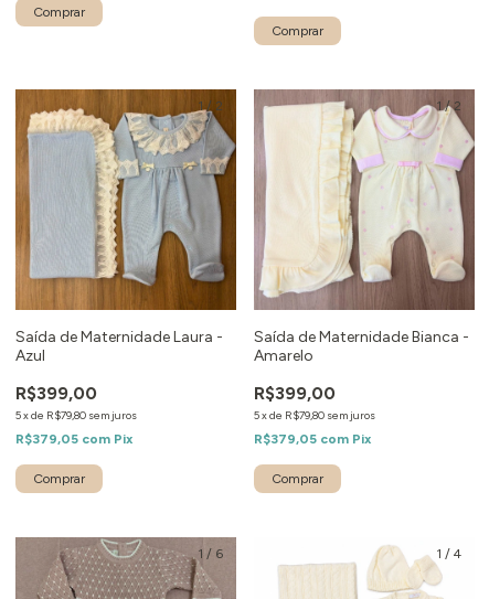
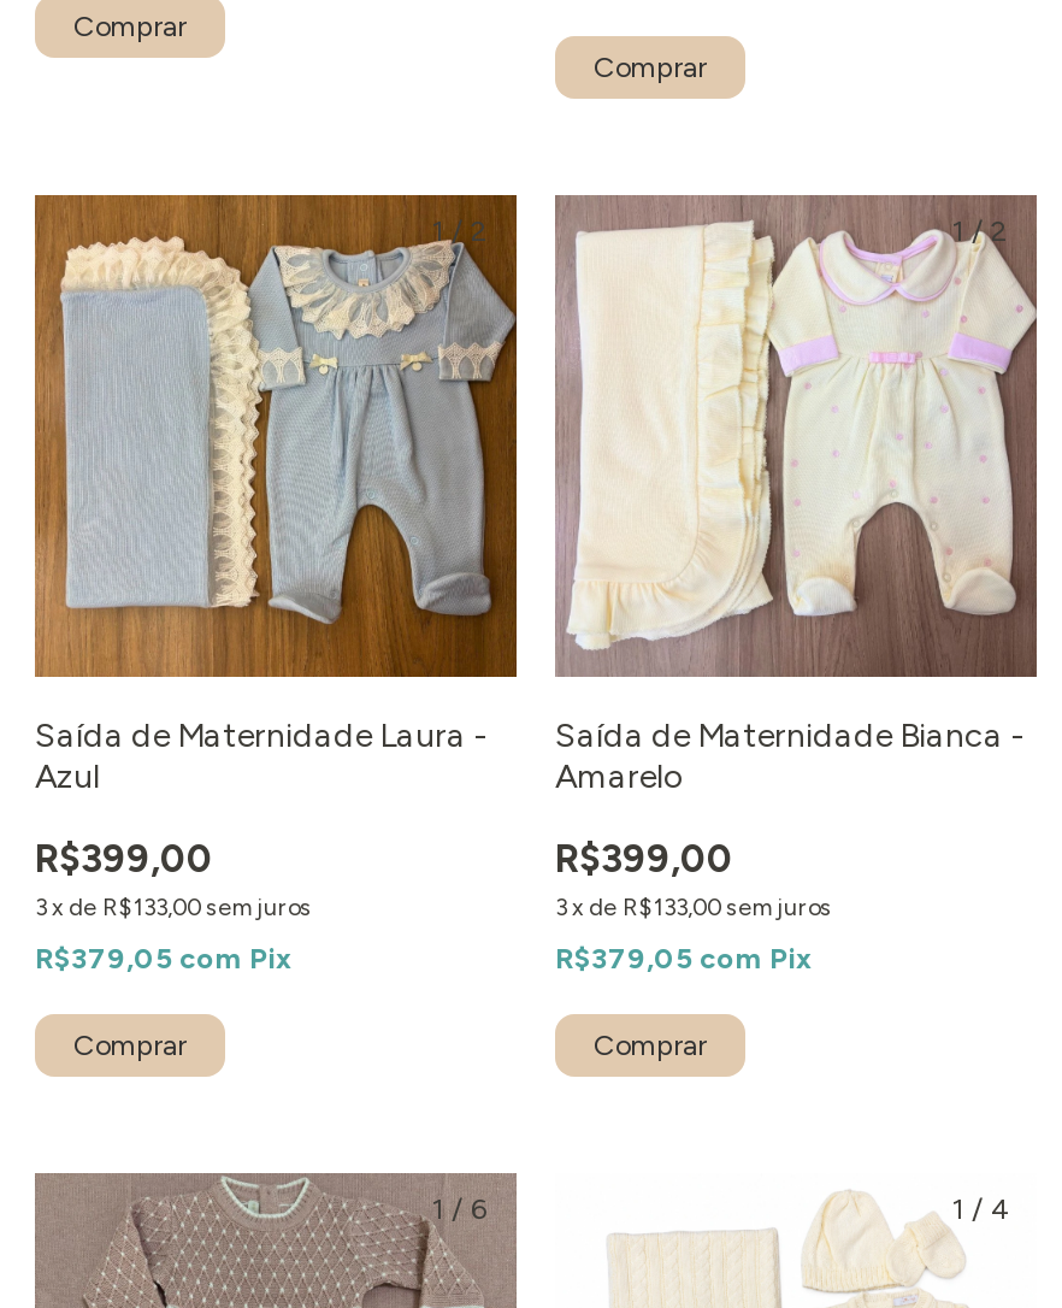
[15,408,137,422] 5 x de R$79,80 sem juros -> [35,891,312,923] 3 x de R$133,00 sem juros
[254,408,375,422] 5 x de R$79,80 sem juros -> [555,891,832,923] 3 x de R$133,00 sem juros

